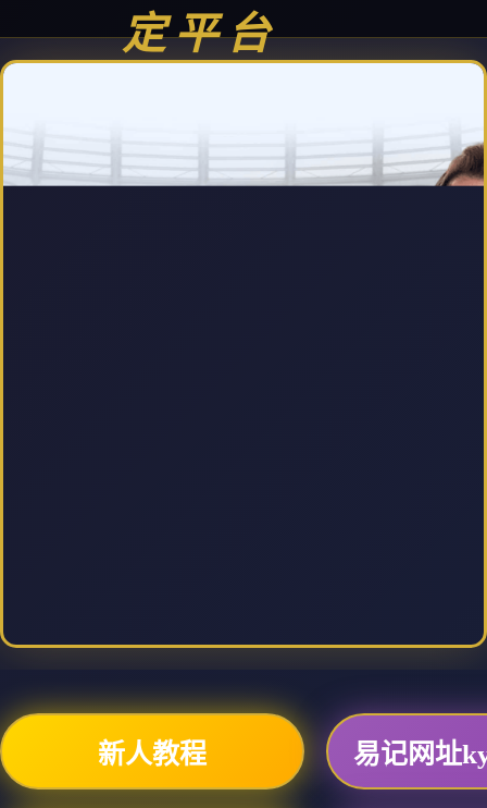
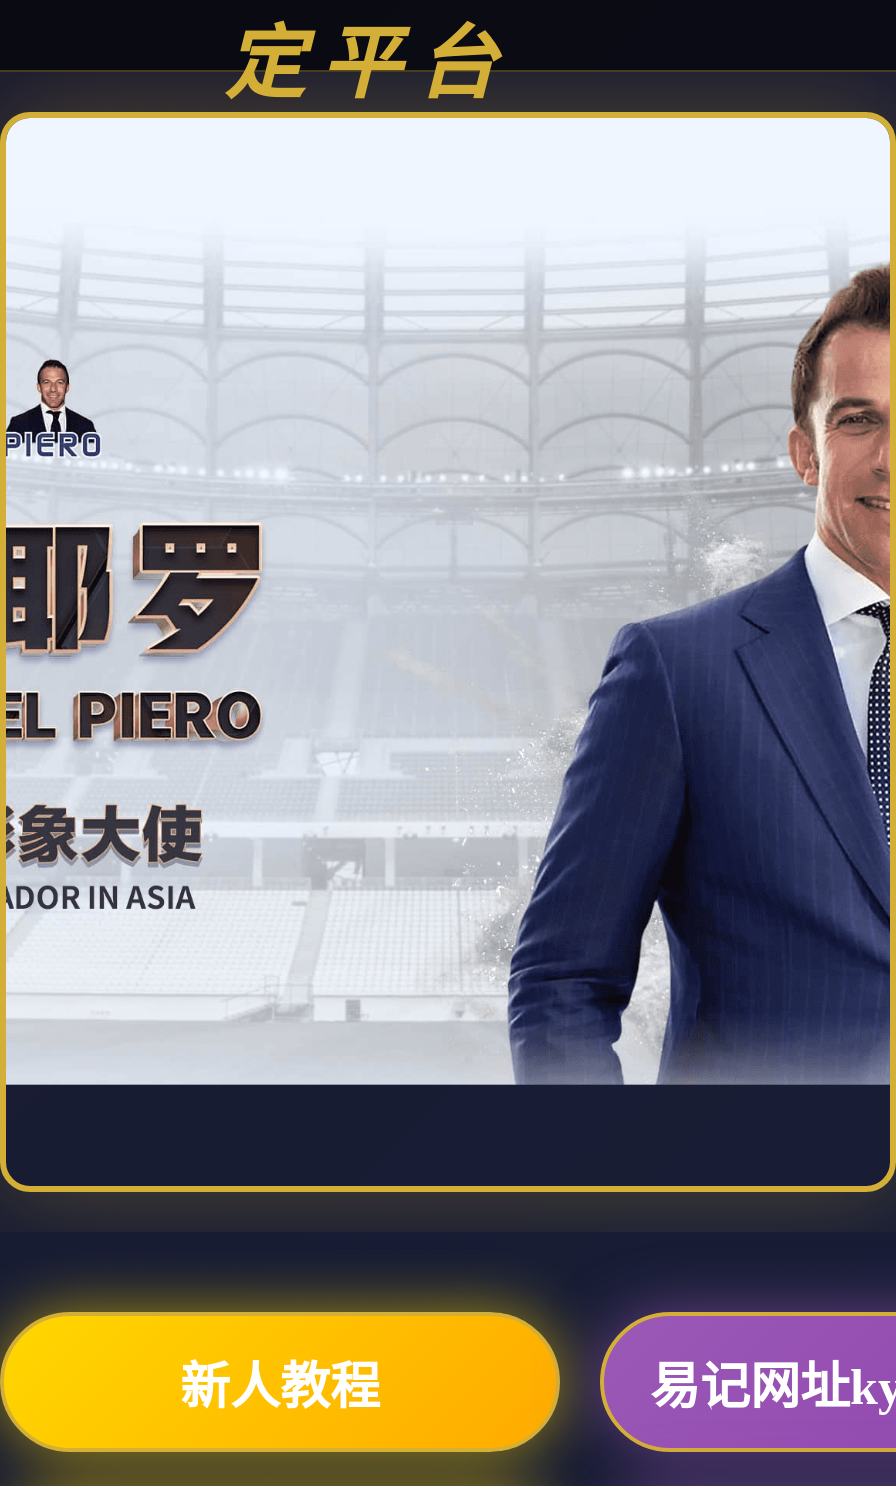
none -> [6,342,890,1086] [image]

